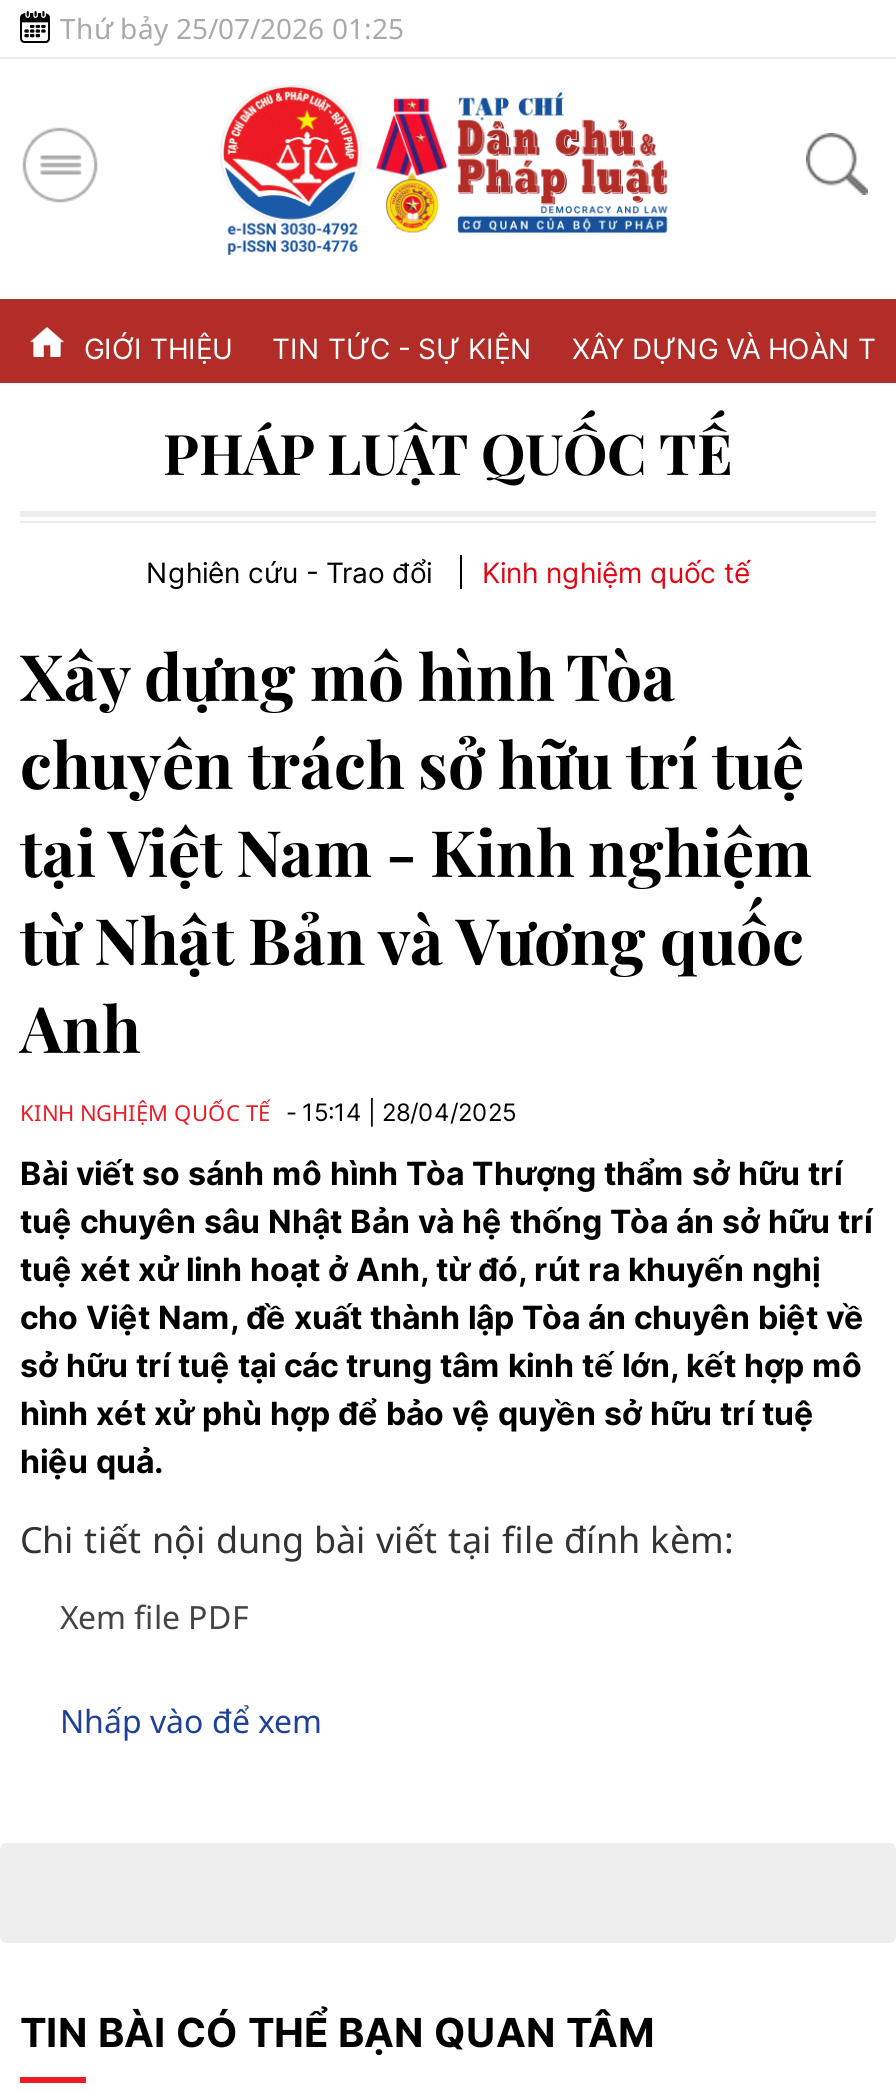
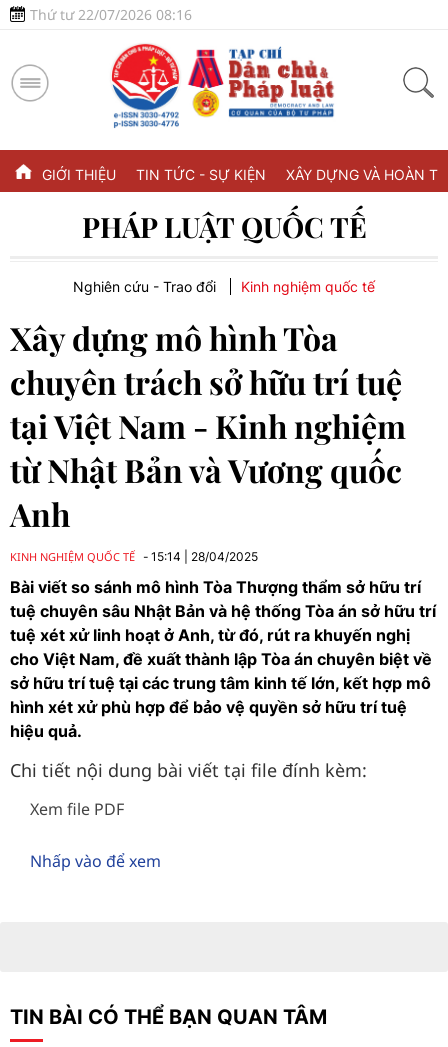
[60,9,404,47] Thứ bảy 25/07/2026 01:25 -> [30,5,192,24] Thứ tư 22/07/2026 08:16

